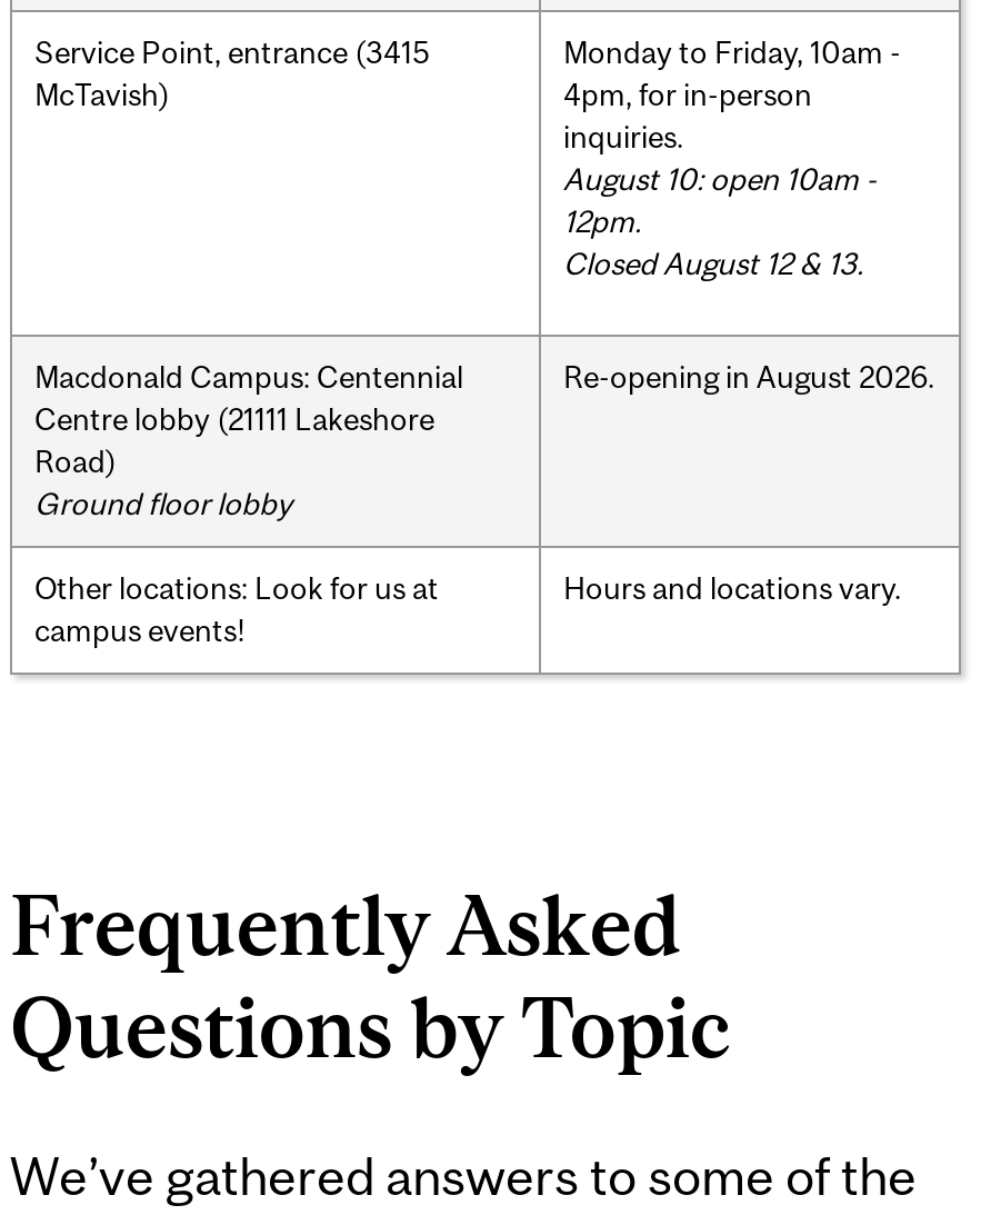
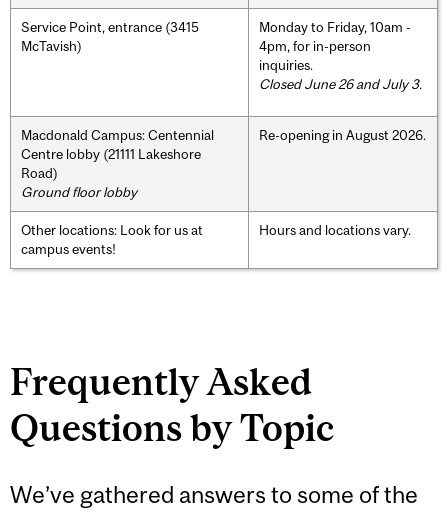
[563,160,877,280] August 10: open 10am - | 12pm. | Closed August 12 & 13. -> [259,76,422,92] Closed June 26 and July 3.

